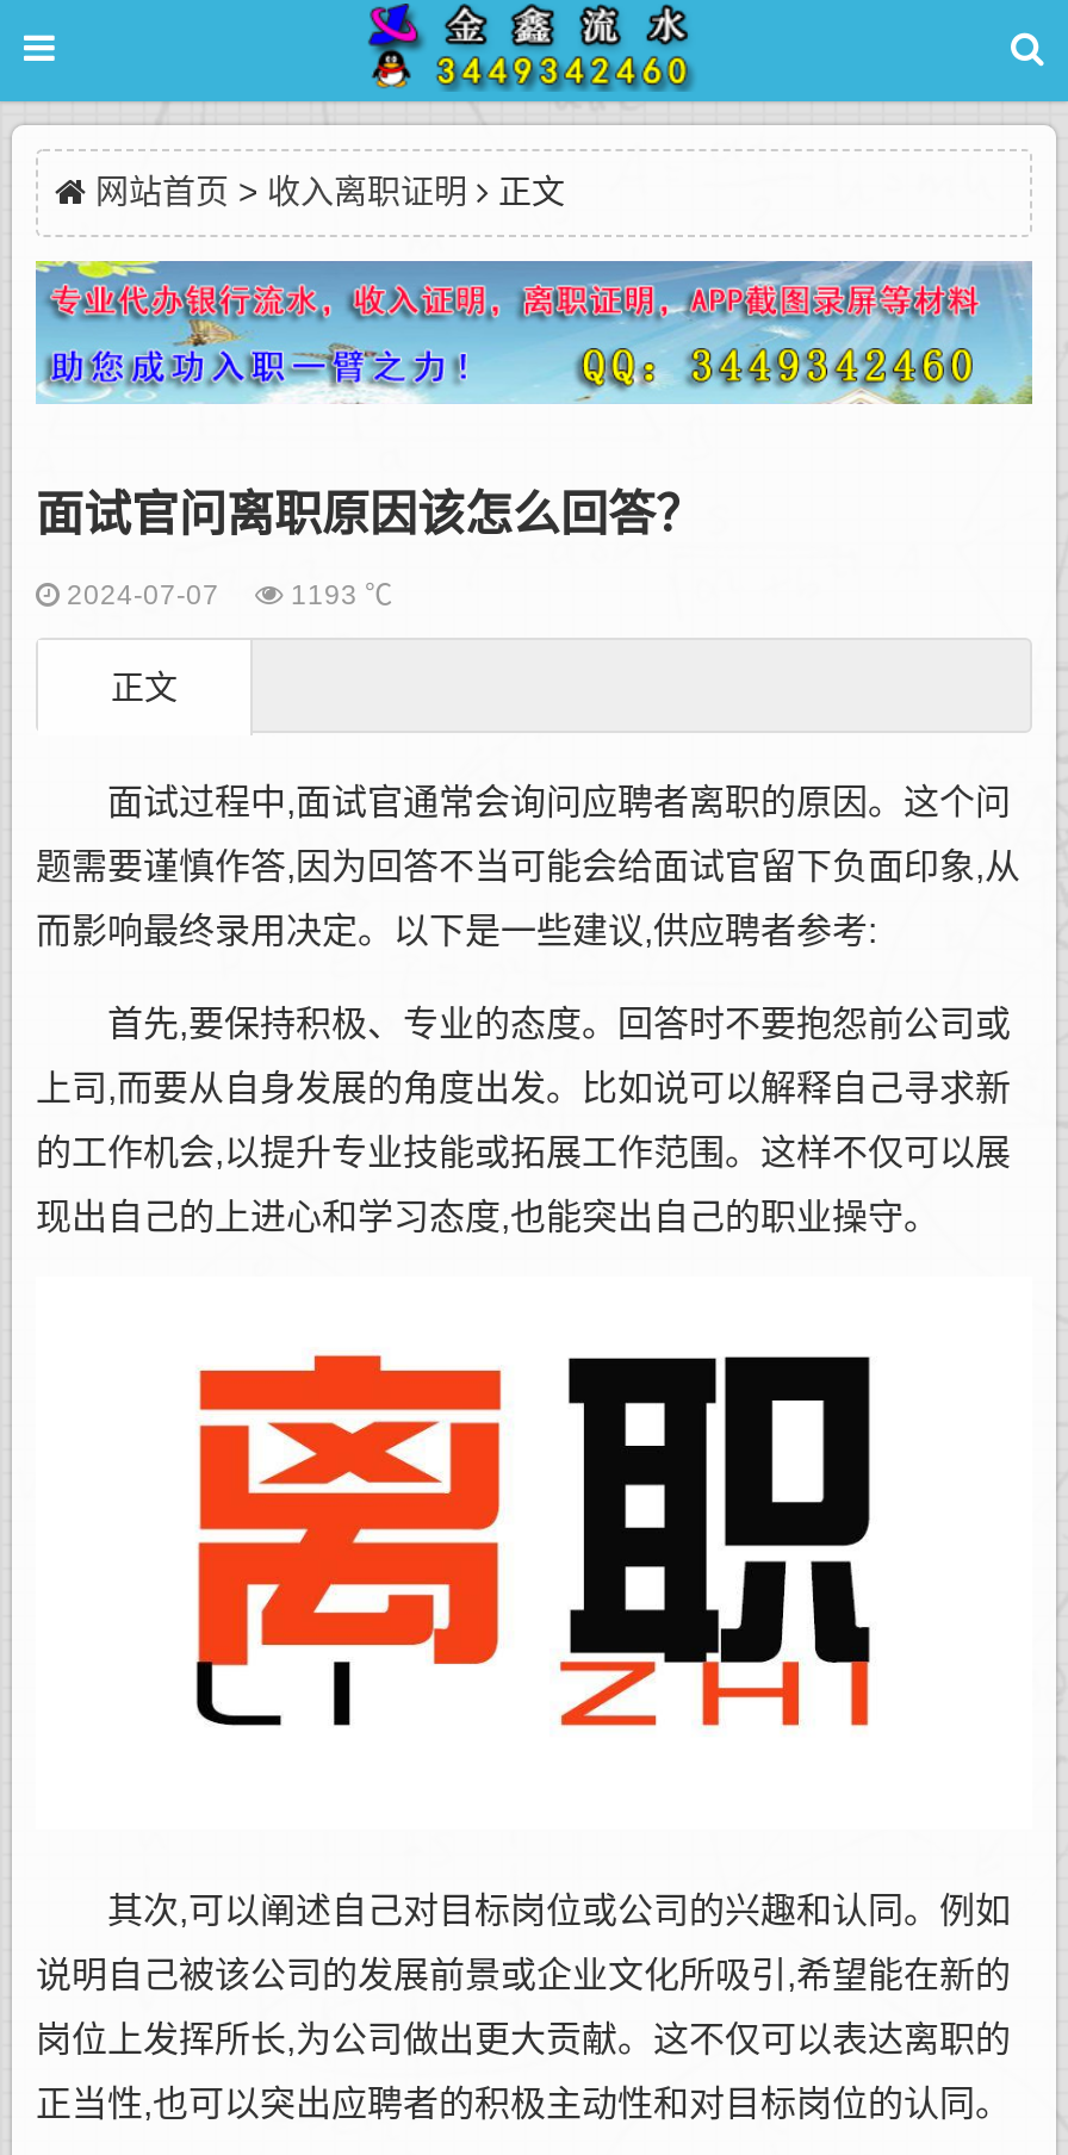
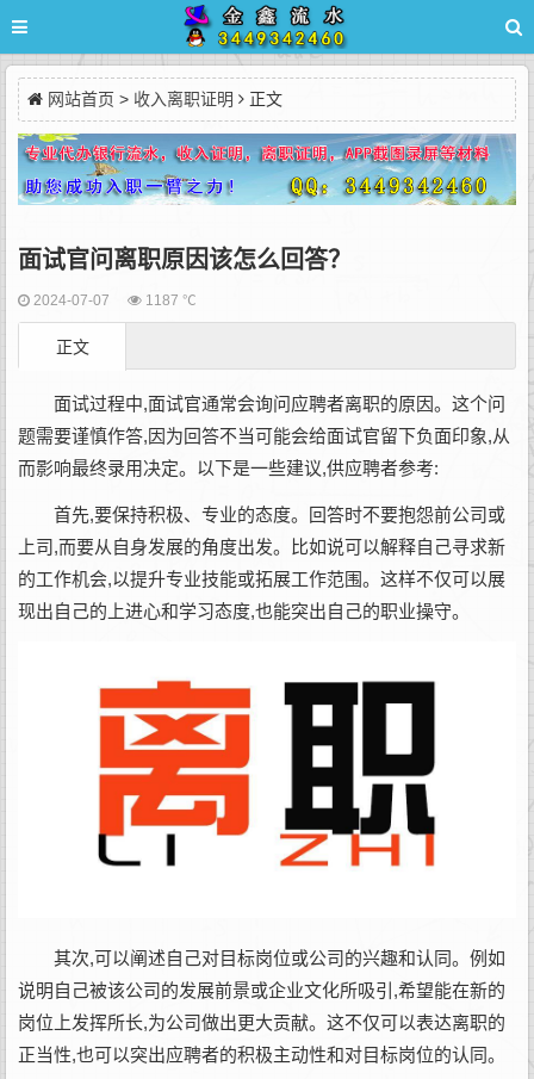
[284,577,393,608] 1193 ℃ -> [142,292,197,307] 1187 ℃

